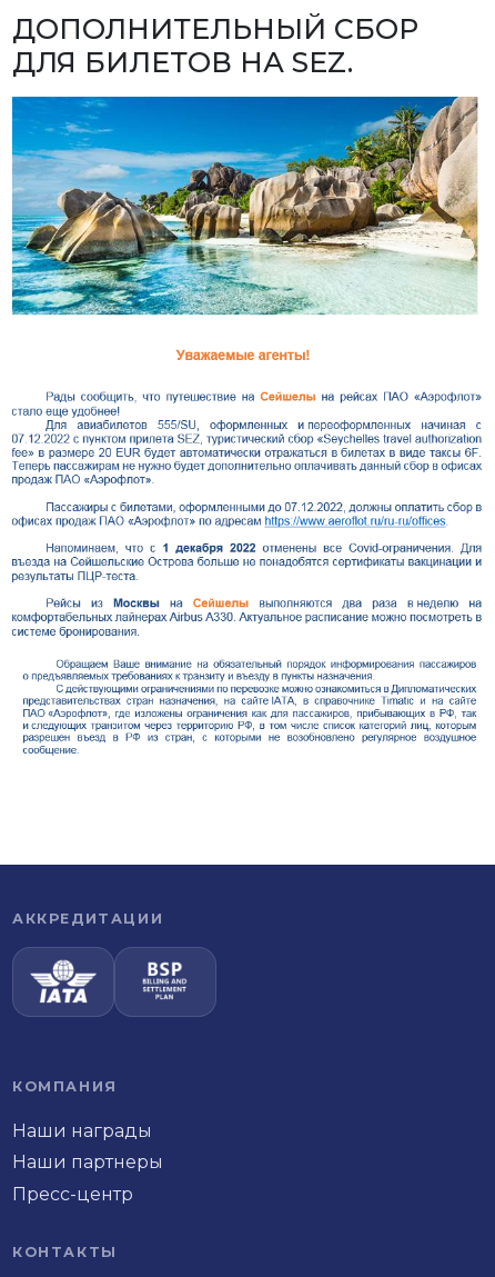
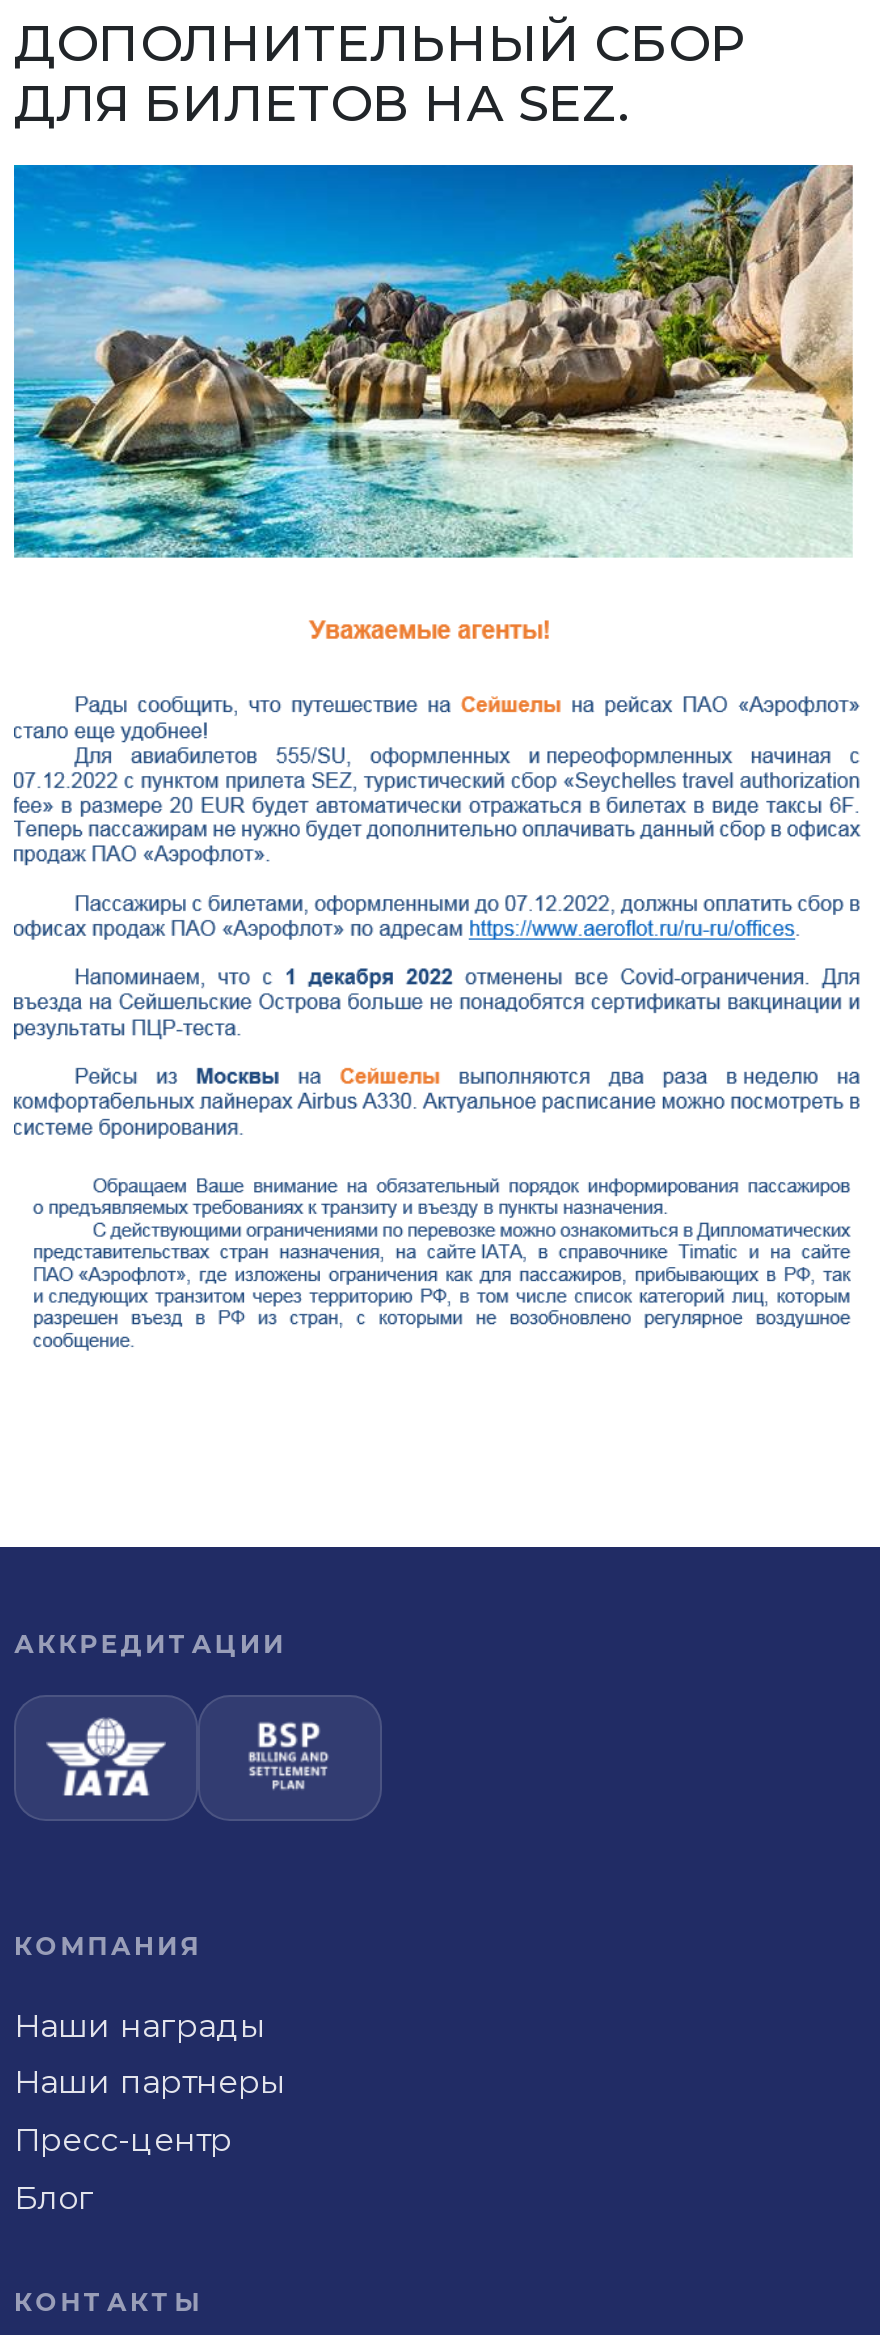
none -> [14,2179,94,2217] Блог

